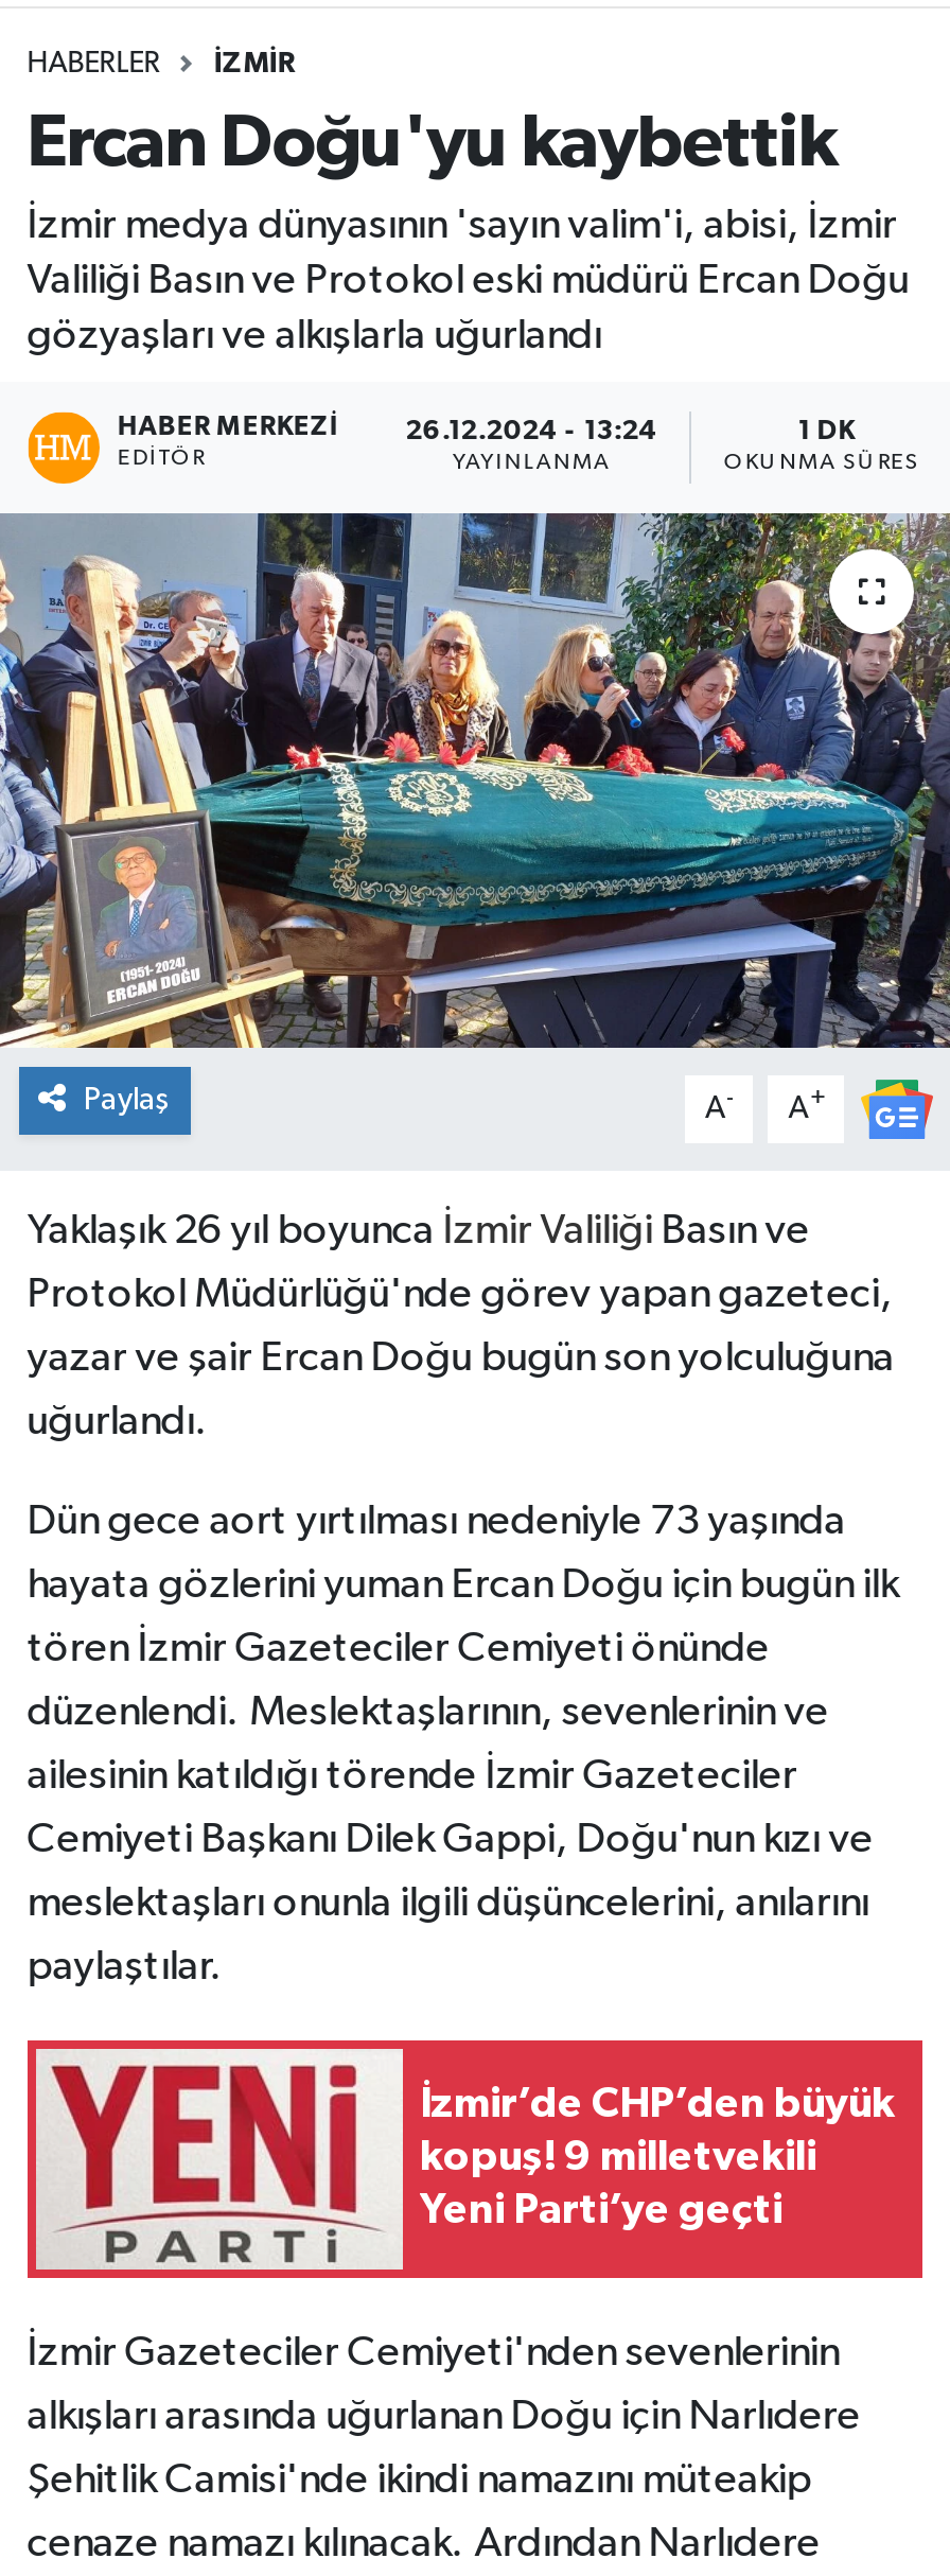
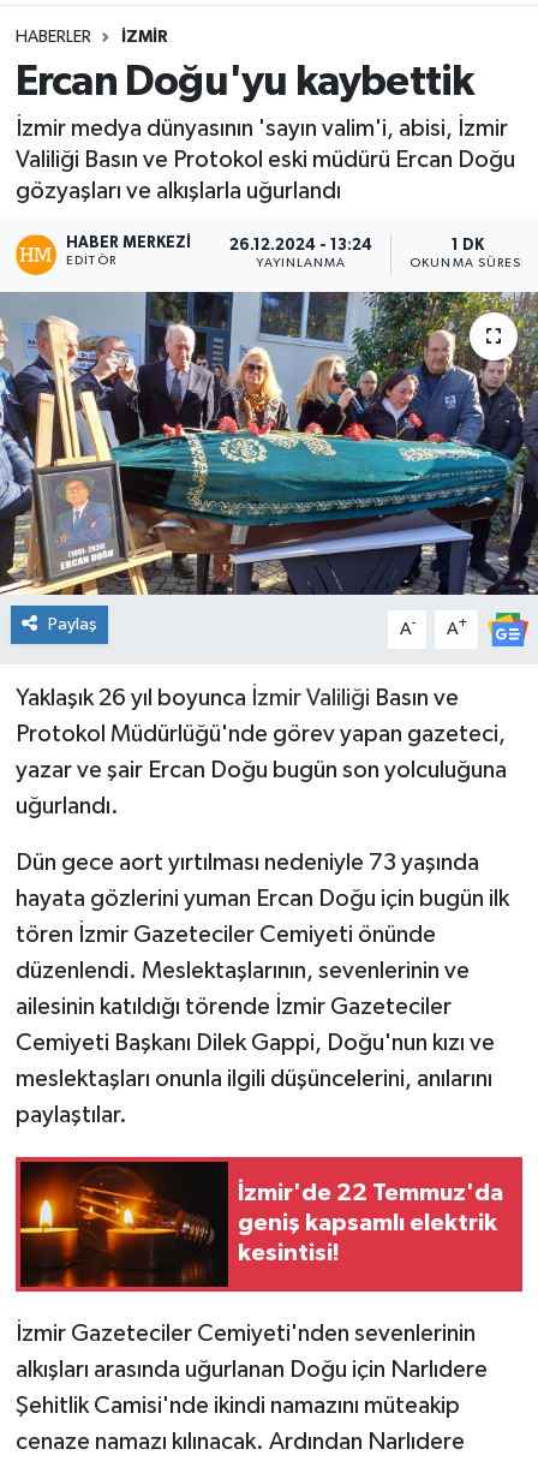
[34,2047,895,2272] [image] | İzmir’de CHP’den büyük | kopuş! 9 milletvekili | Yeni Parti’ye geçti -> [19,1161,503,1288] [image] | İzmir'de 22 Temmuz'da | geniş kapsamlı elektrik | kesintisi!

